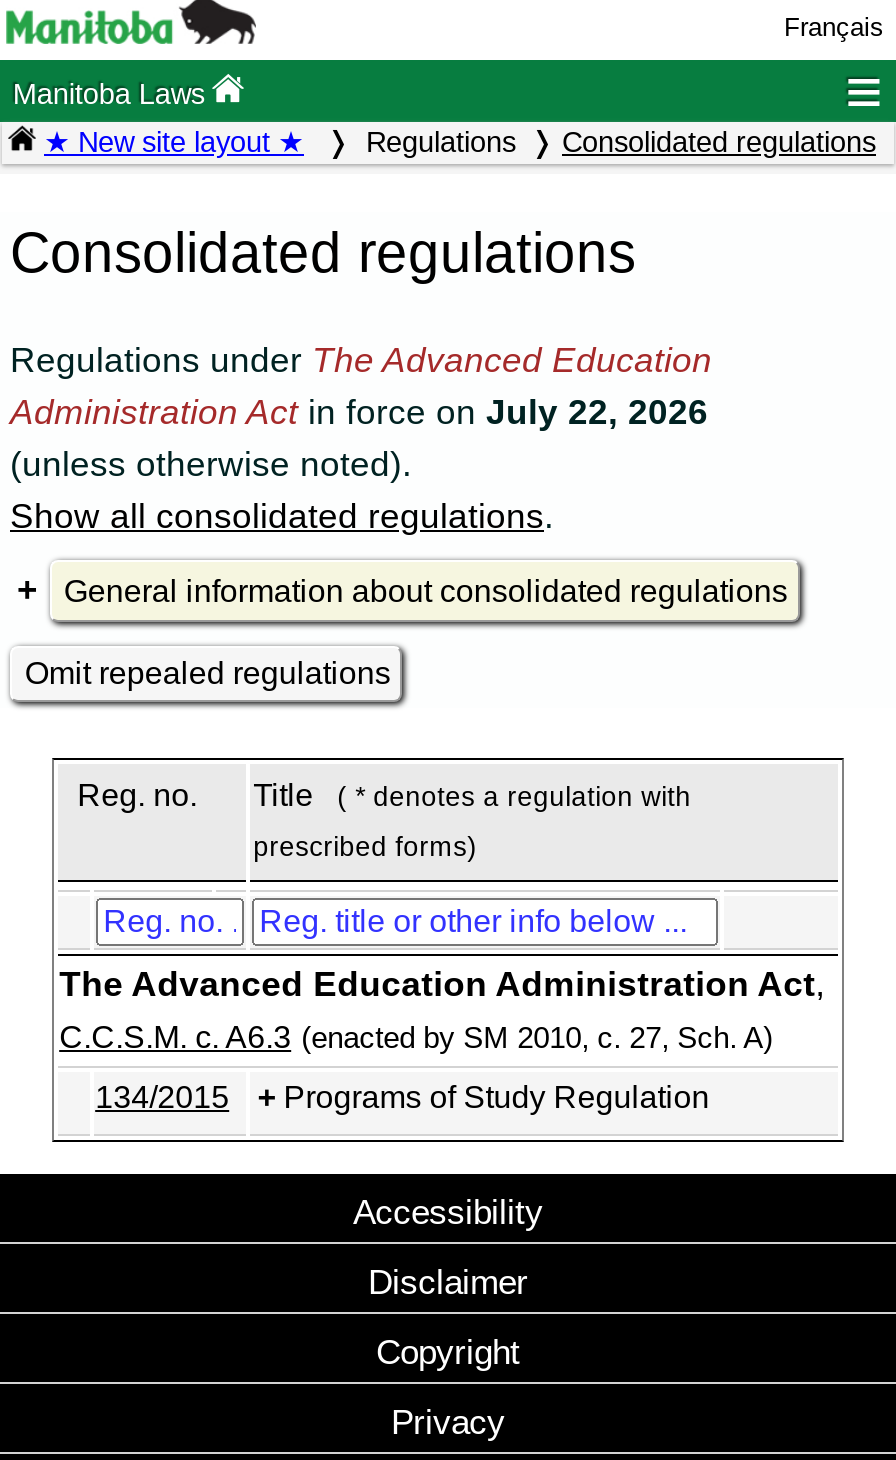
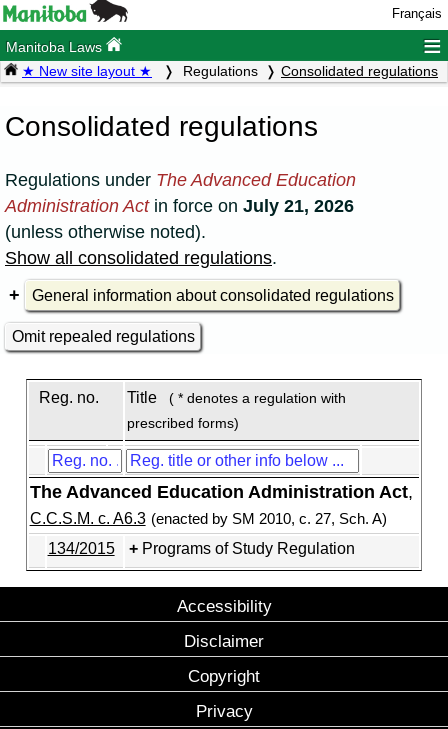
[10,392,708,432] Administration Act in force on July 22, 2026 -> [5,196,354,216] Administration Act in force on July 21, 2026

